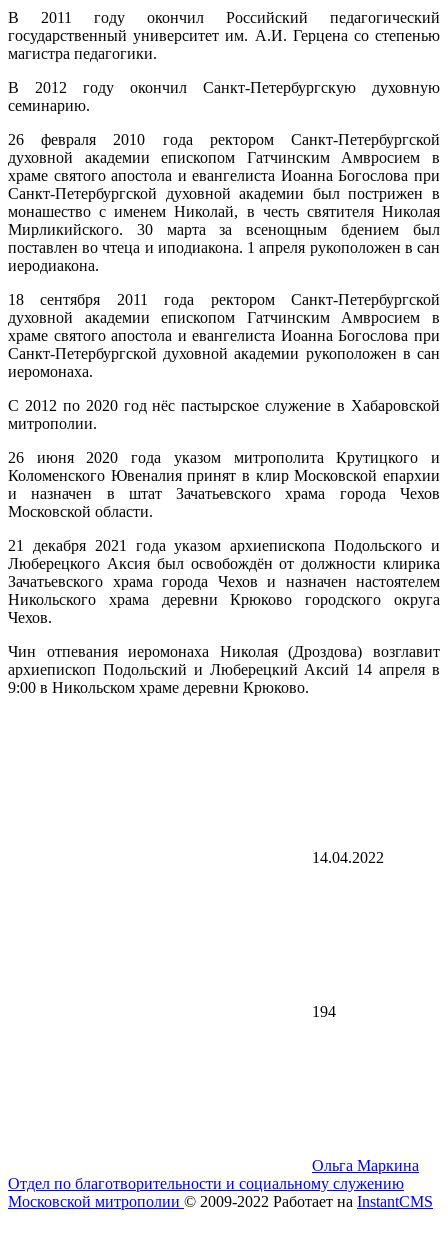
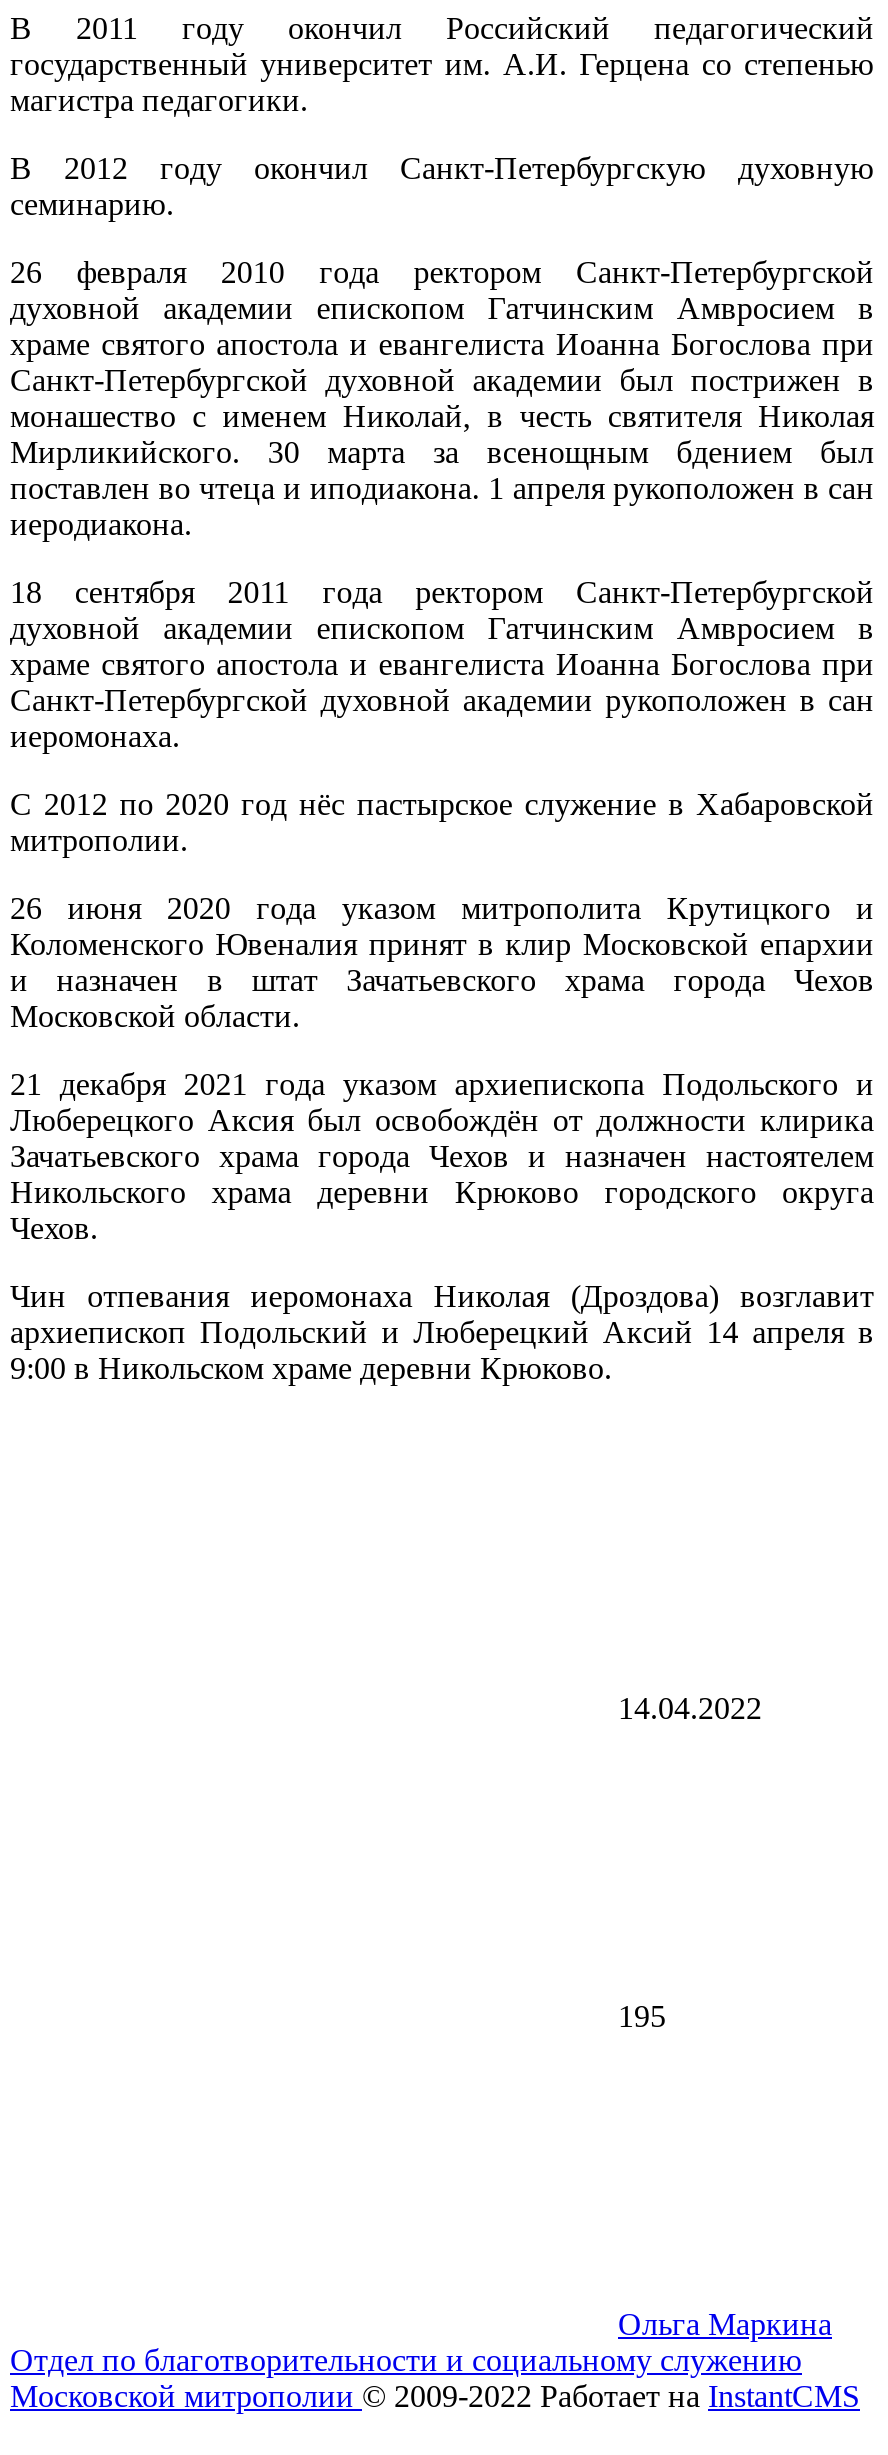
[308,1003,336,1020] 194 -> [610,1999,666,2033] 195

